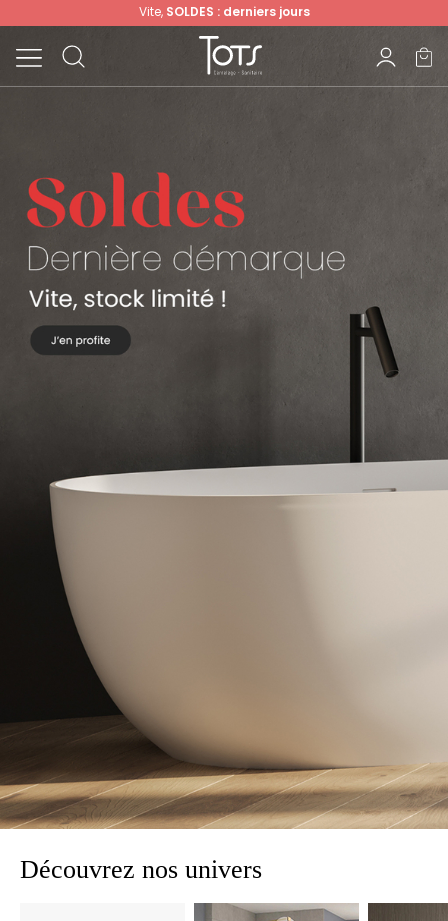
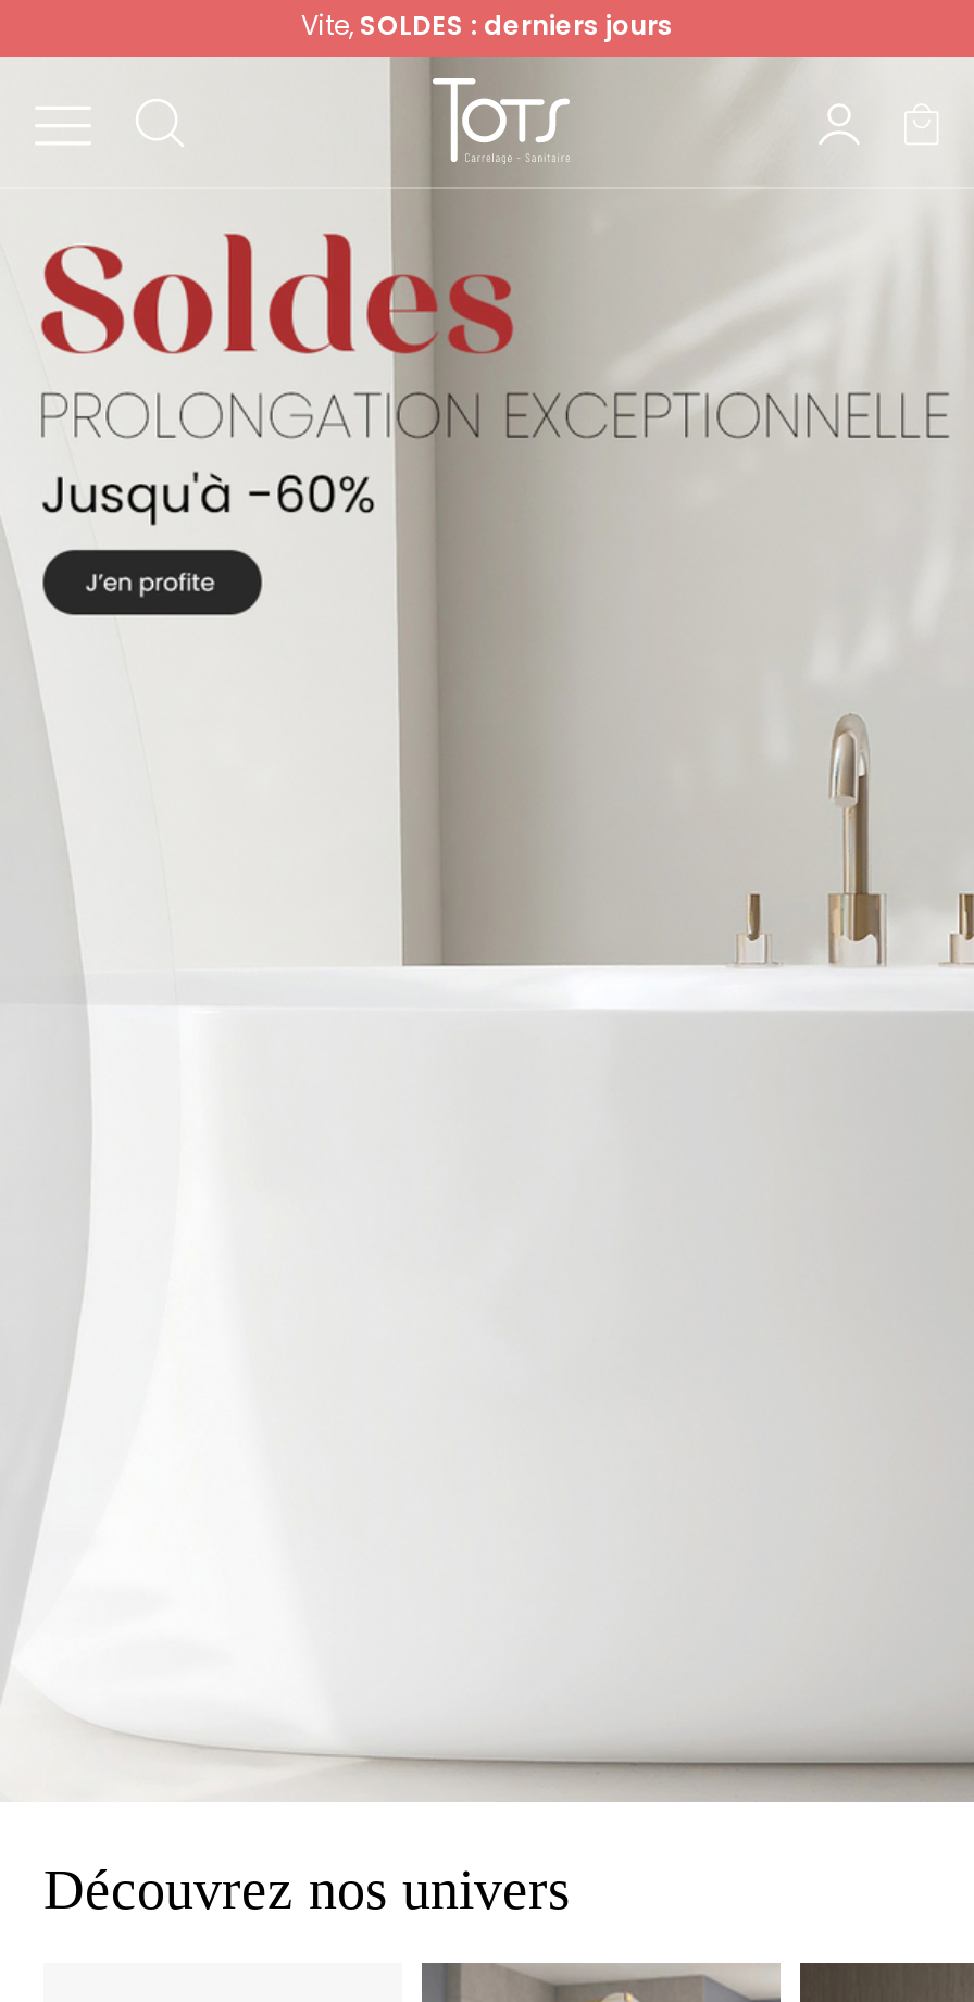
[3,25,445,830] [image] -> [7,54,967,1802] [image]

